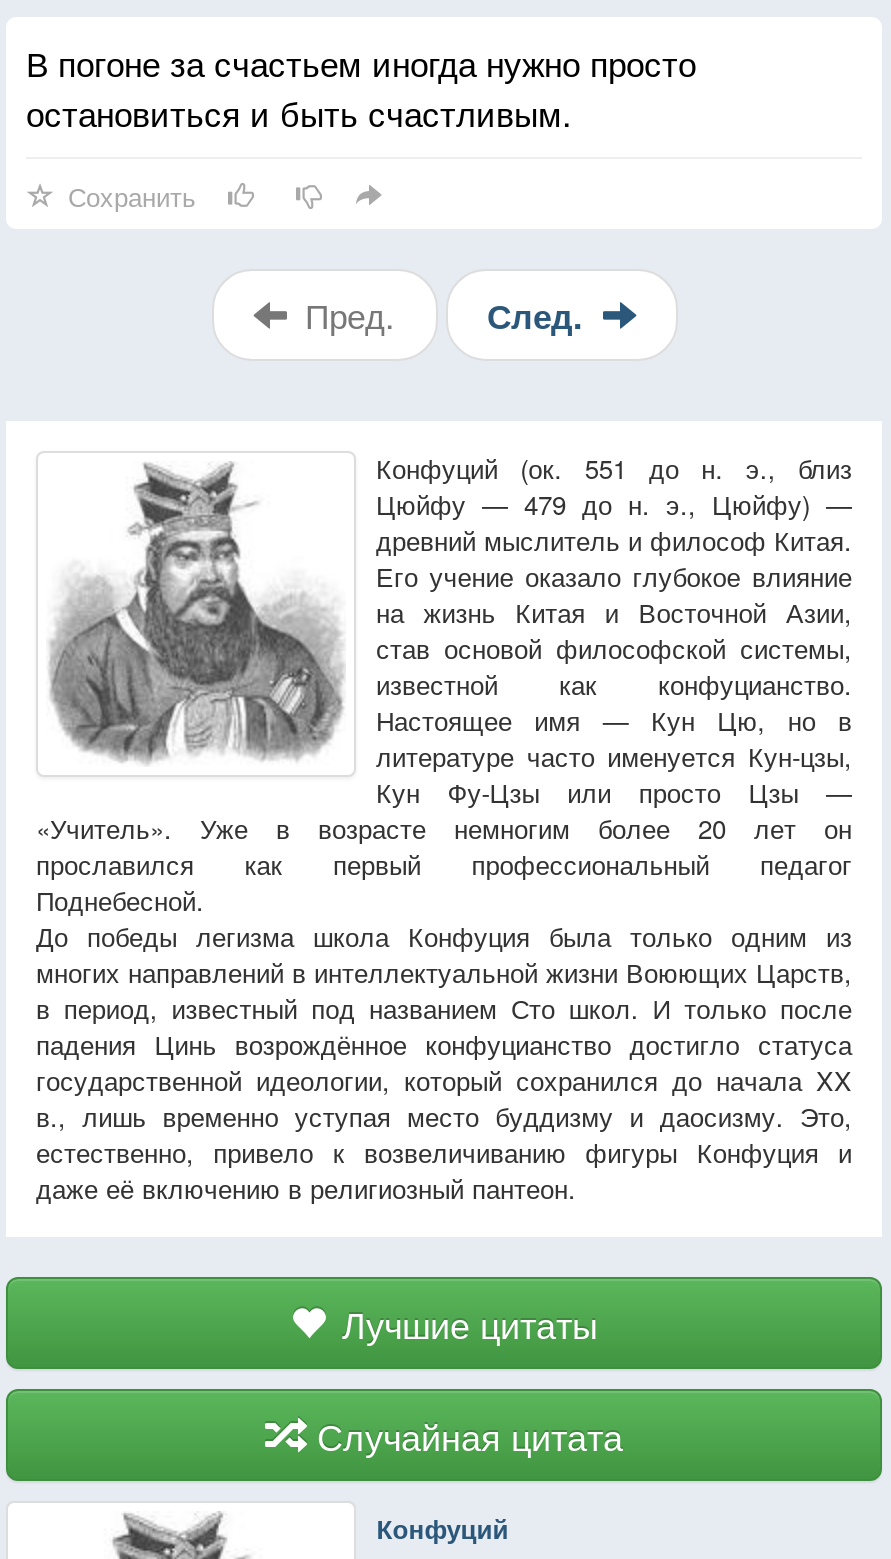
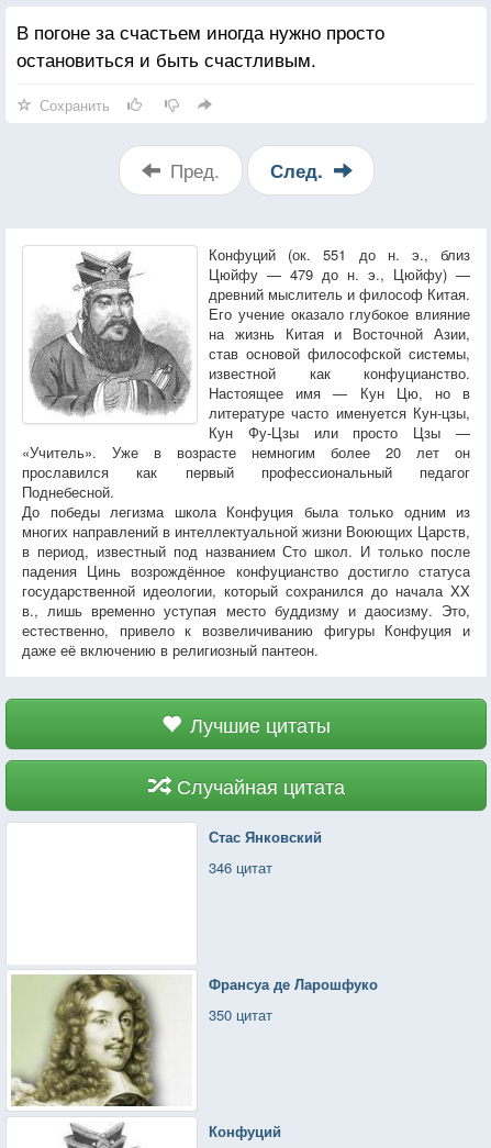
none -> [9,966,378,1108] [image] | Франсуа де Ларошфуко | 350 цитат
none -> [209,826,322,877] Стас Янковский | 346 цитат

